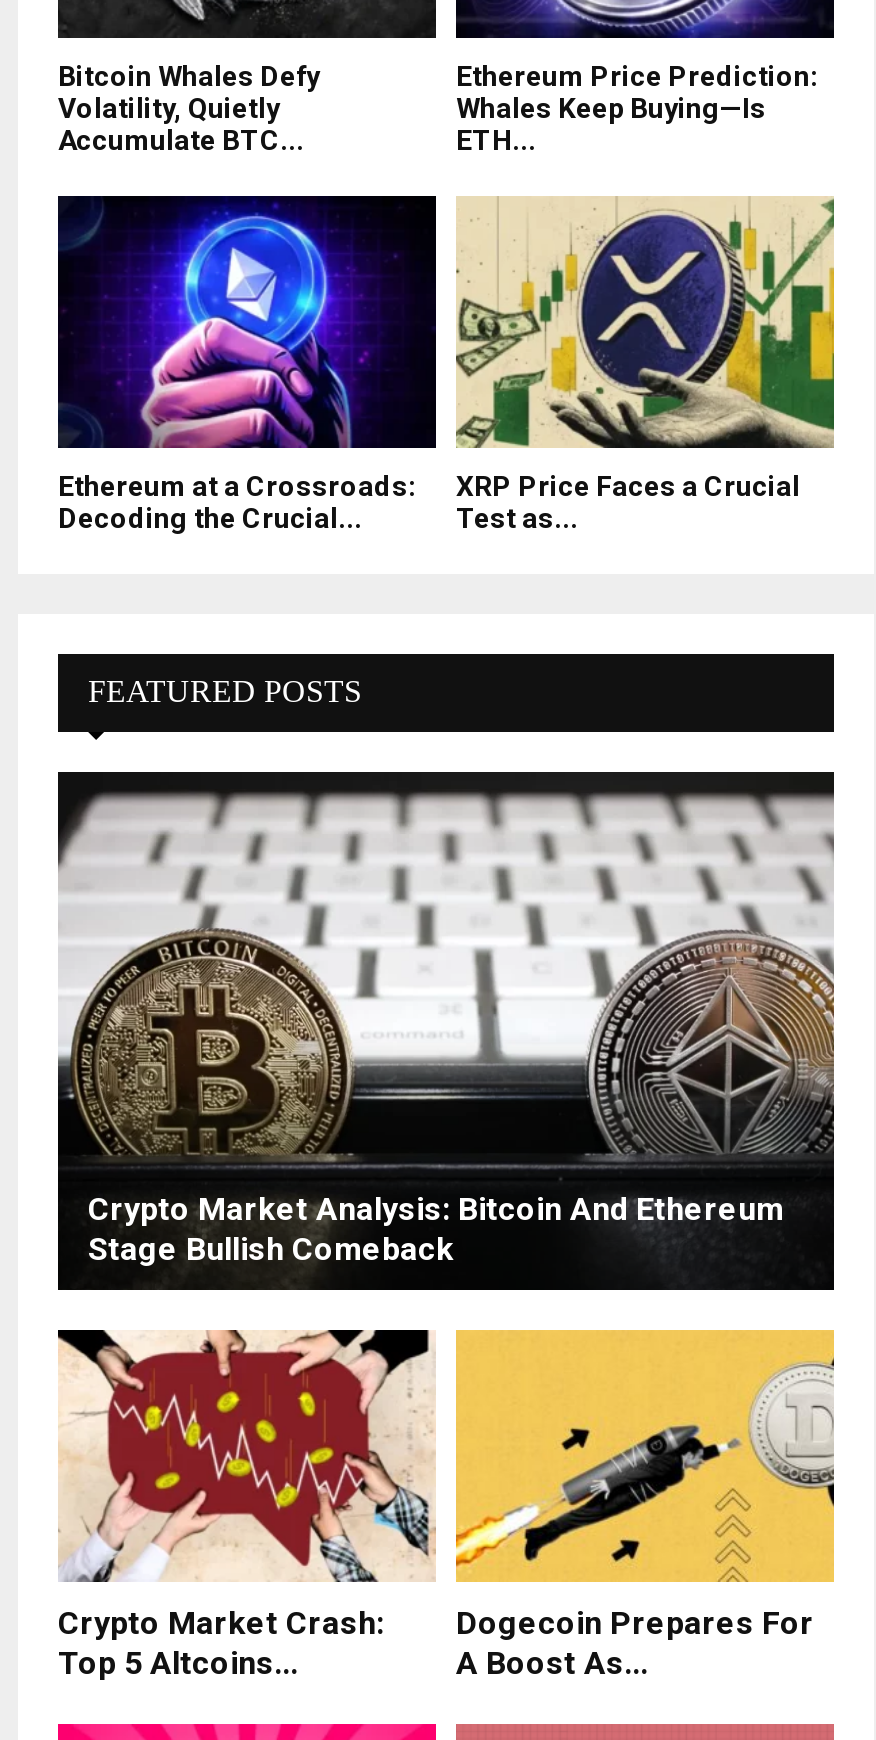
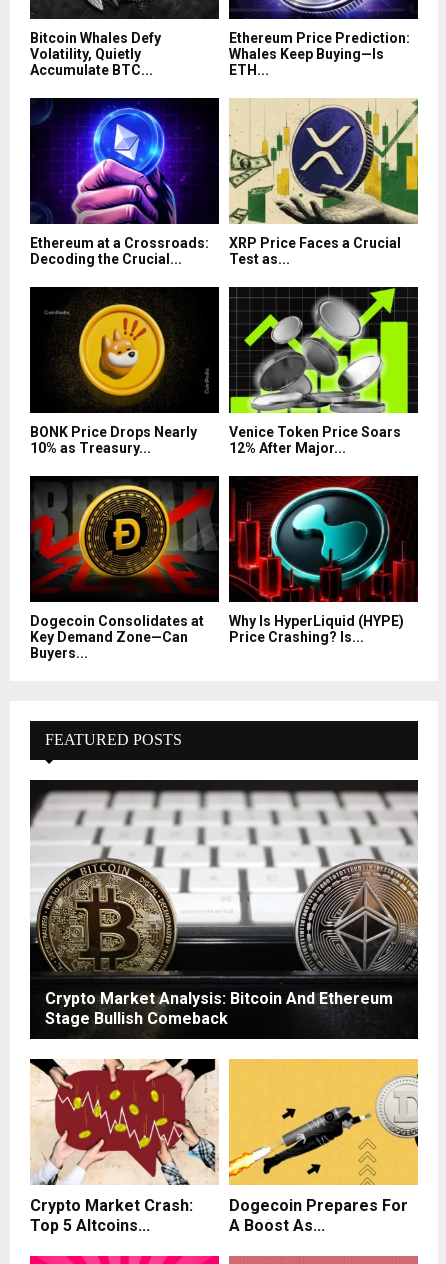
none -> [29,475,220,661] [image] | Dogecoin Consolidates at | Key Demand Zone—Can | Buyers...
none -> [30,286,219,456] [image] | BONK Price Drops Nearly | 10% as Treasury...
none -> [228,475,419,645] [image] | Why Is HyperLiquid (HYPE) | Price Crashing? Is...
none -> [229,286,418,456] [image] | Venice Token Price Soars | 12% After Major...

